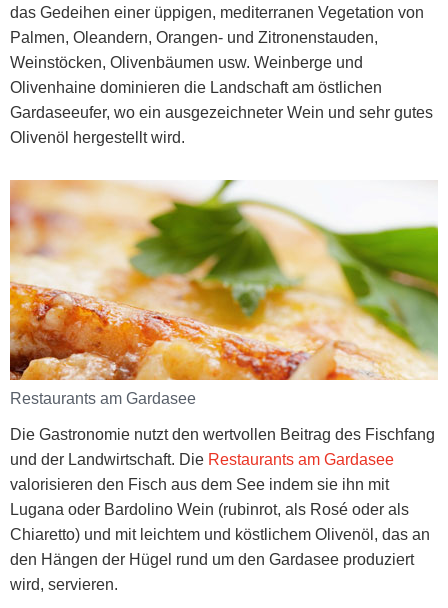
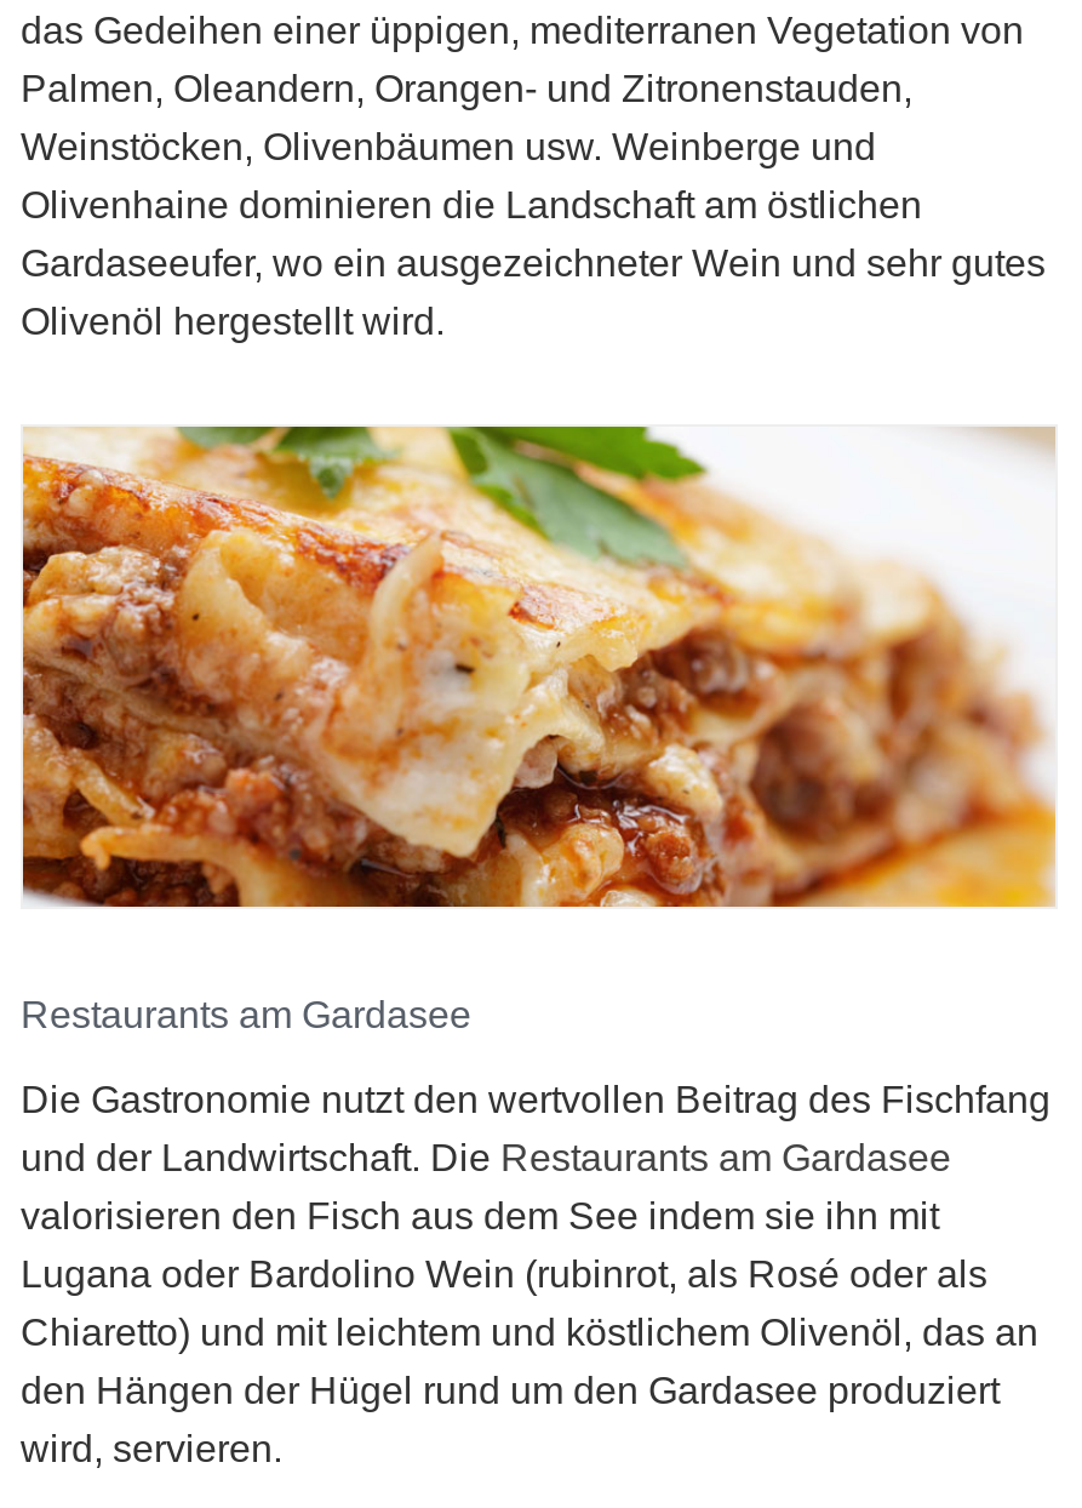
[9,179,439,381] [image] -> [21,424,1058,909] [image]

